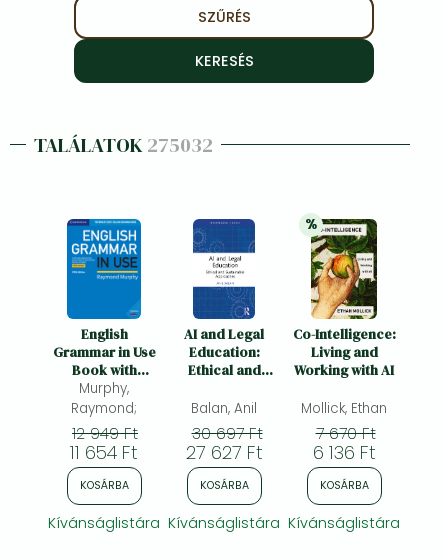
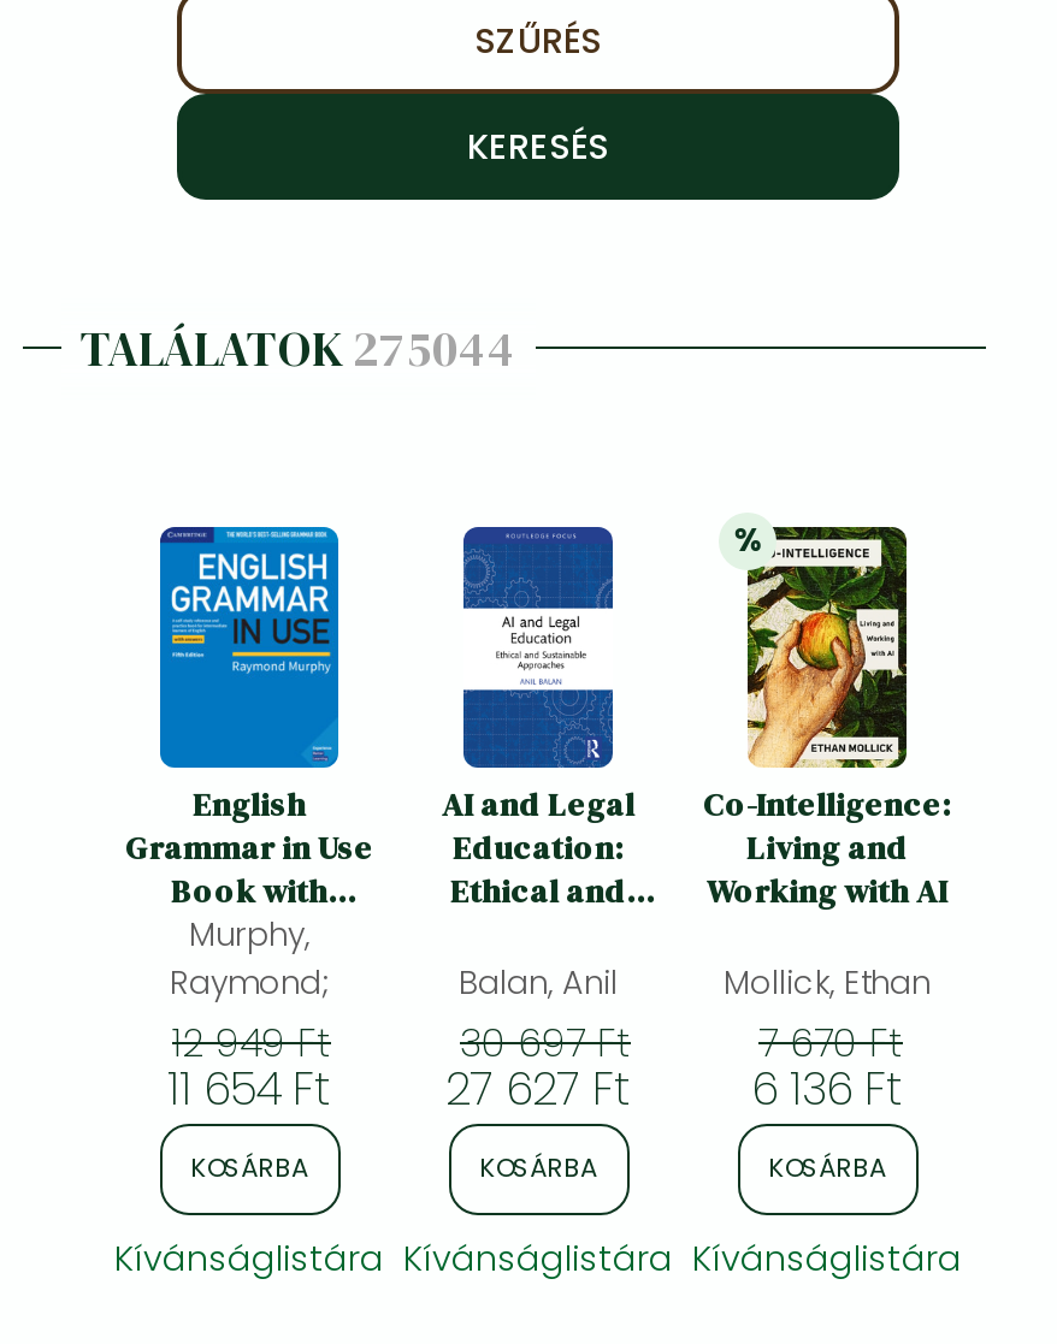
[34,131,213,159] TALÁLATOK 275032 -> [81,315,516,383] TALÁLATOK 275044

